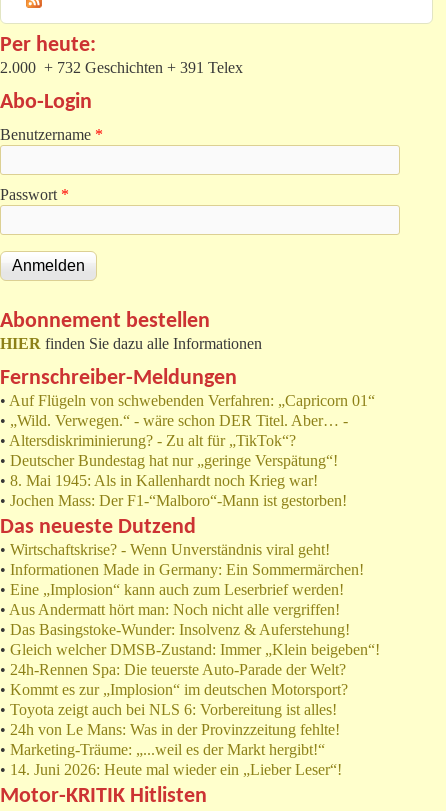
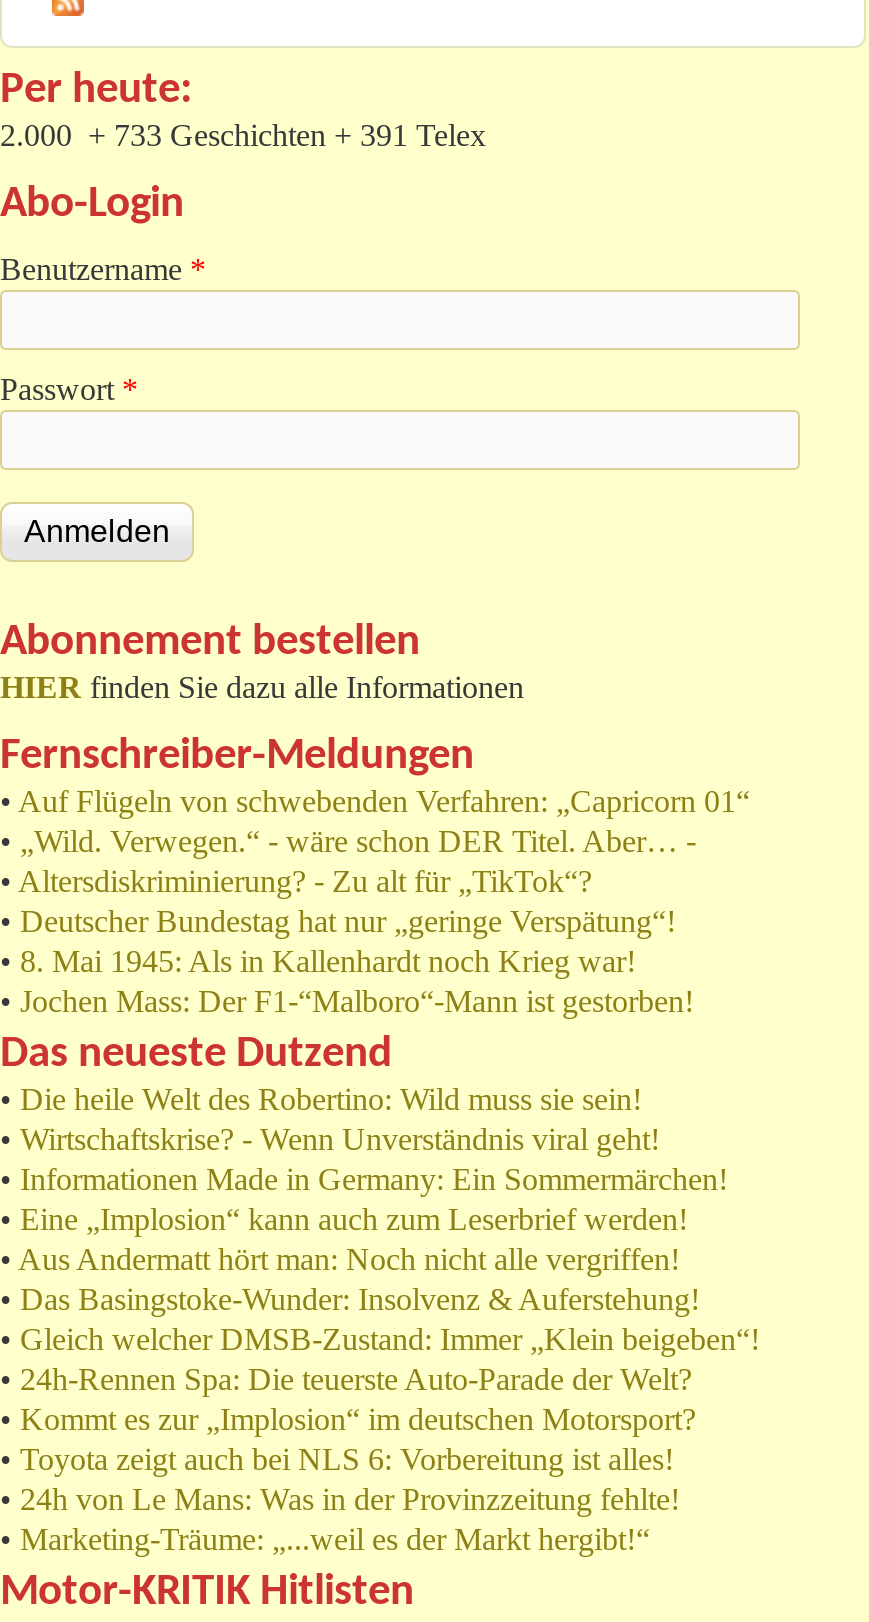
[0,59,243,76] 2.000 + 732 Geschichten + 391 Telex -> [0,119,486,153] 2.000 + 733 Geschichten + 391 Telex
none -> [0,1083,642,1117] • Die heile Welt des Robertino: Wild muss sie sein!
moved [0,541,380,758] -> [0,1123,760,1557]: • Wirtschaftskrise? - Wenn Unverständnis viral geht! | • Informationen Made in Germany: Ein Sommermärchen! | • Eine „Implosion“ kann auch zum Leserbrief werden! | ... | • 24h von Le Mans: Was in der Provinzzeitung fehlte! | • Marketing-Träume: „...weil es der Markt hergibt!“
[0,761,342,778] • 14. Juni 2026: Heute mal wieder ein „Lieber Leser“! -> none

